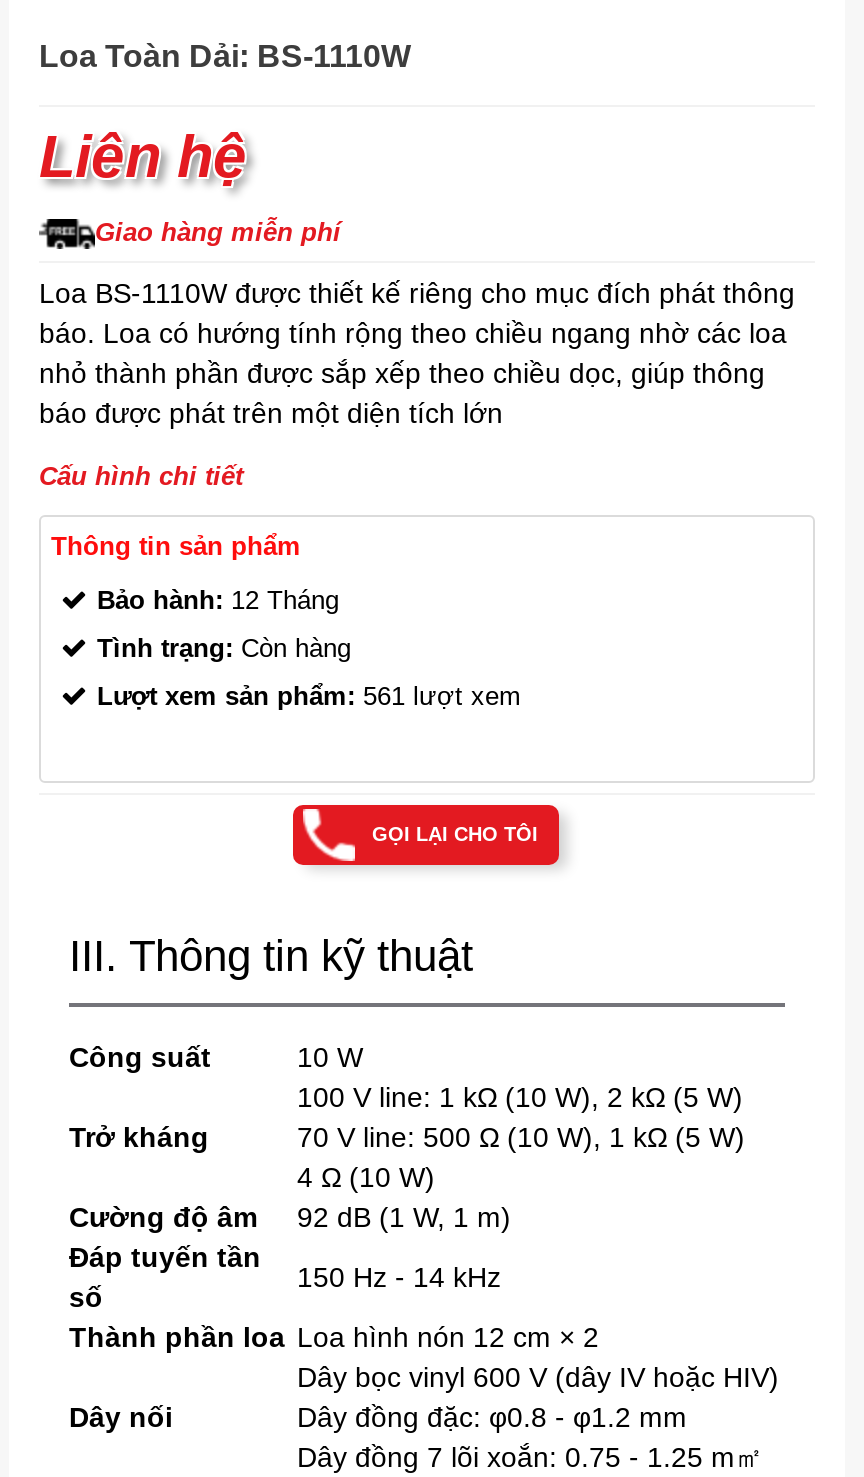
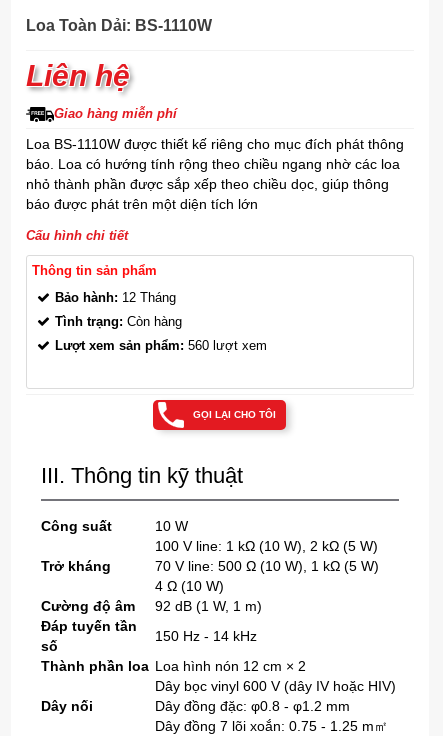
[97,680,521,710] Lượt xem sản phẩm: 561 lượt xem -> [55,338,267,353] Lượt xem sản phẩm: 560 lượt xem

